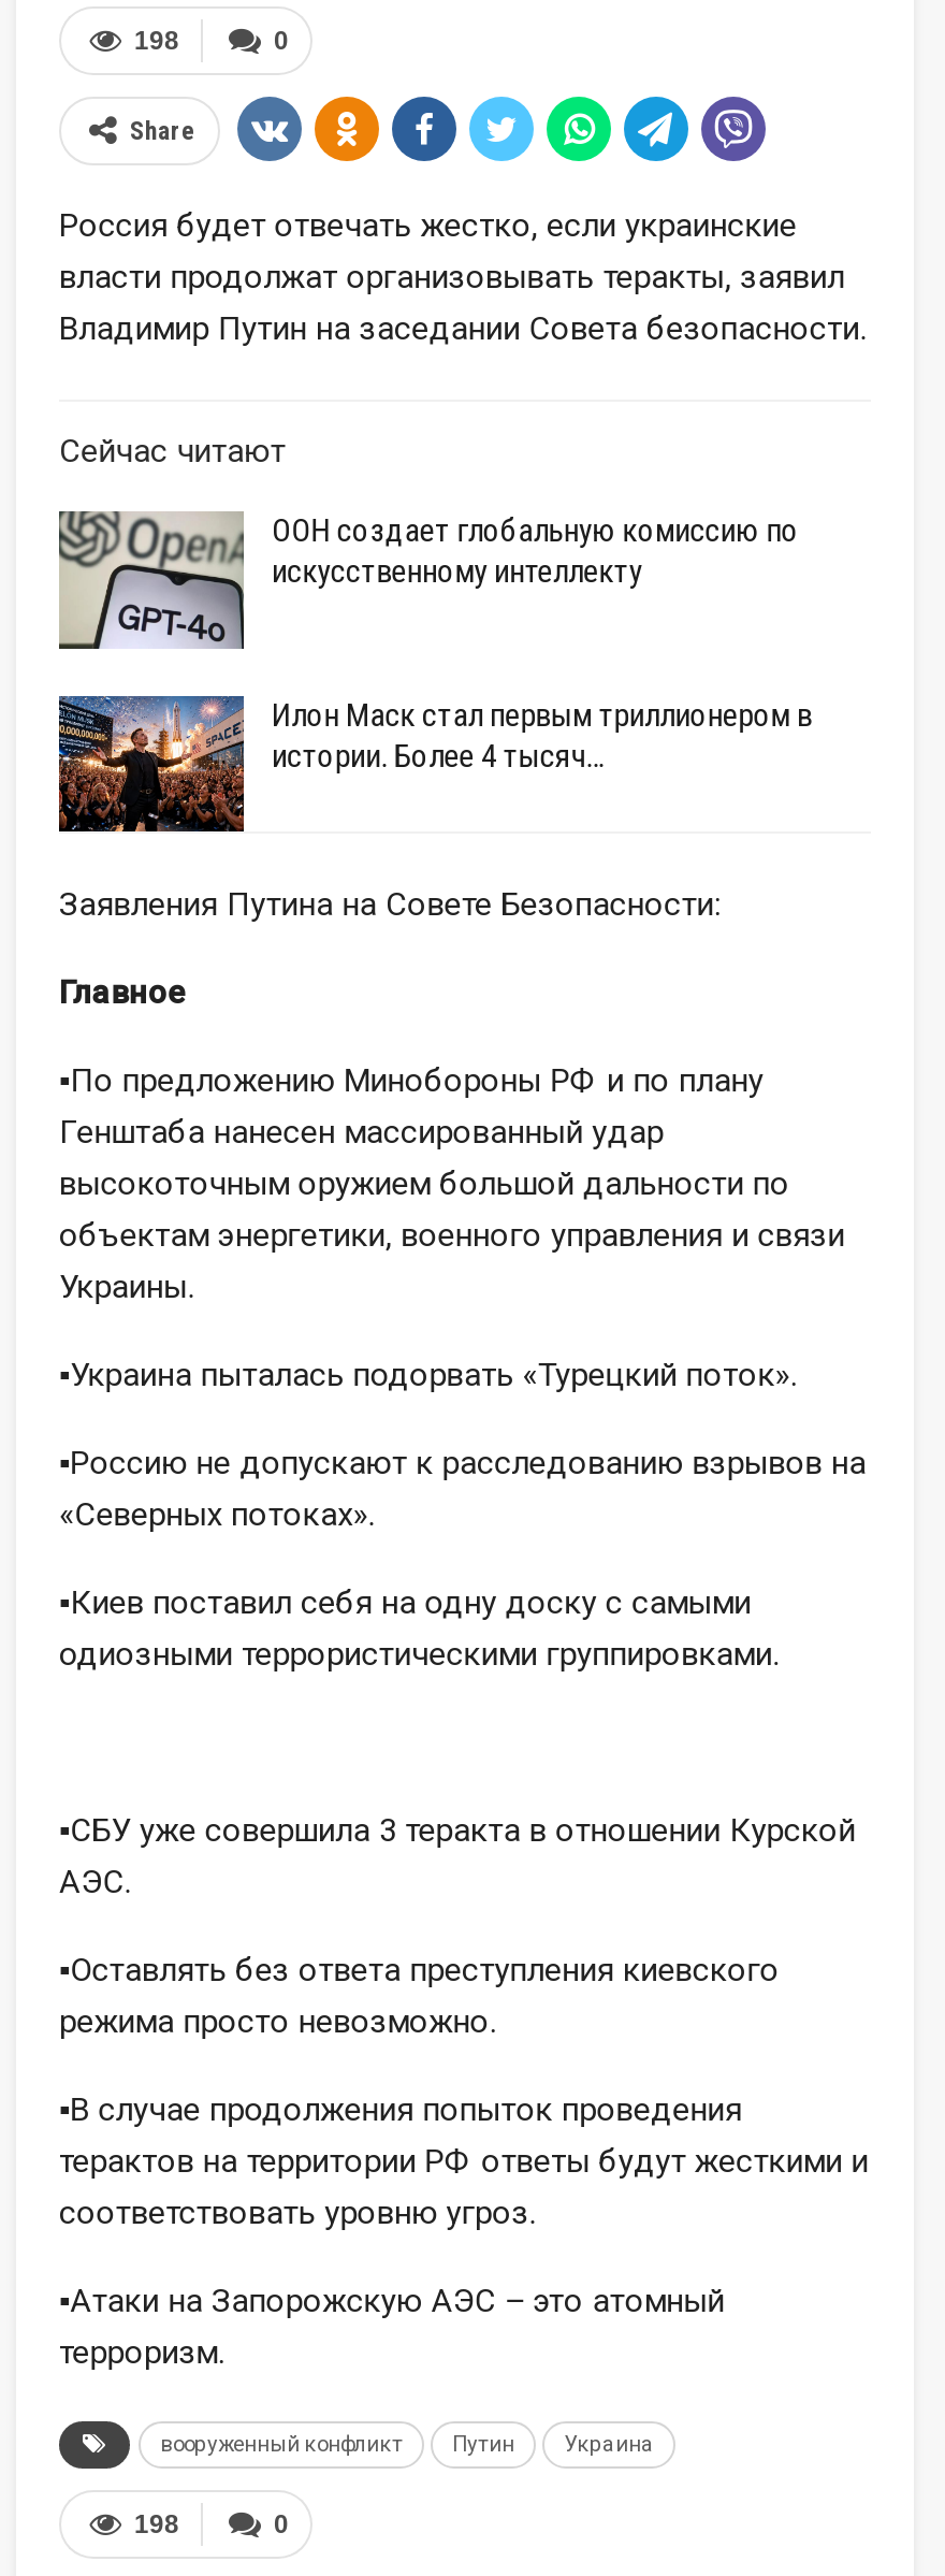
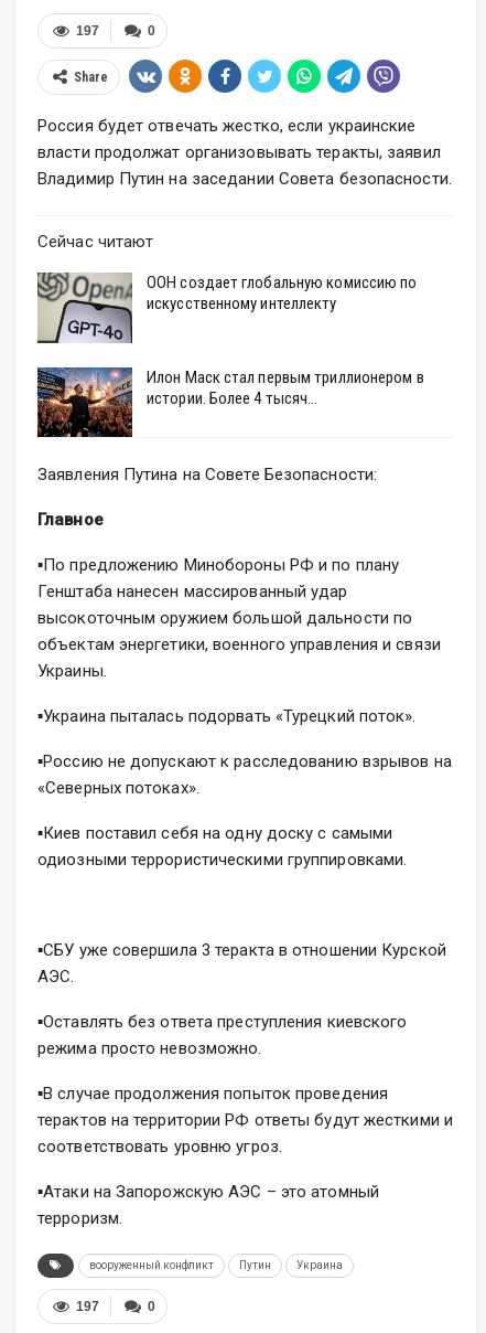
[134,26,179,56] 198 -> [76,23,99,39] 197
[134,2510,179,2540] 198 -> [76,1299,99,1314] 197

